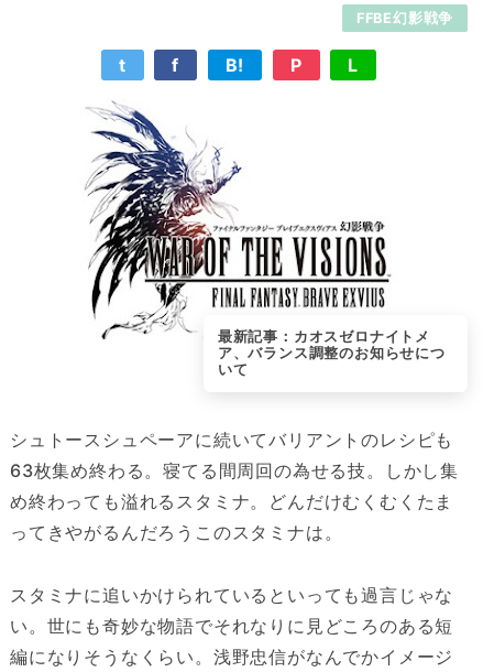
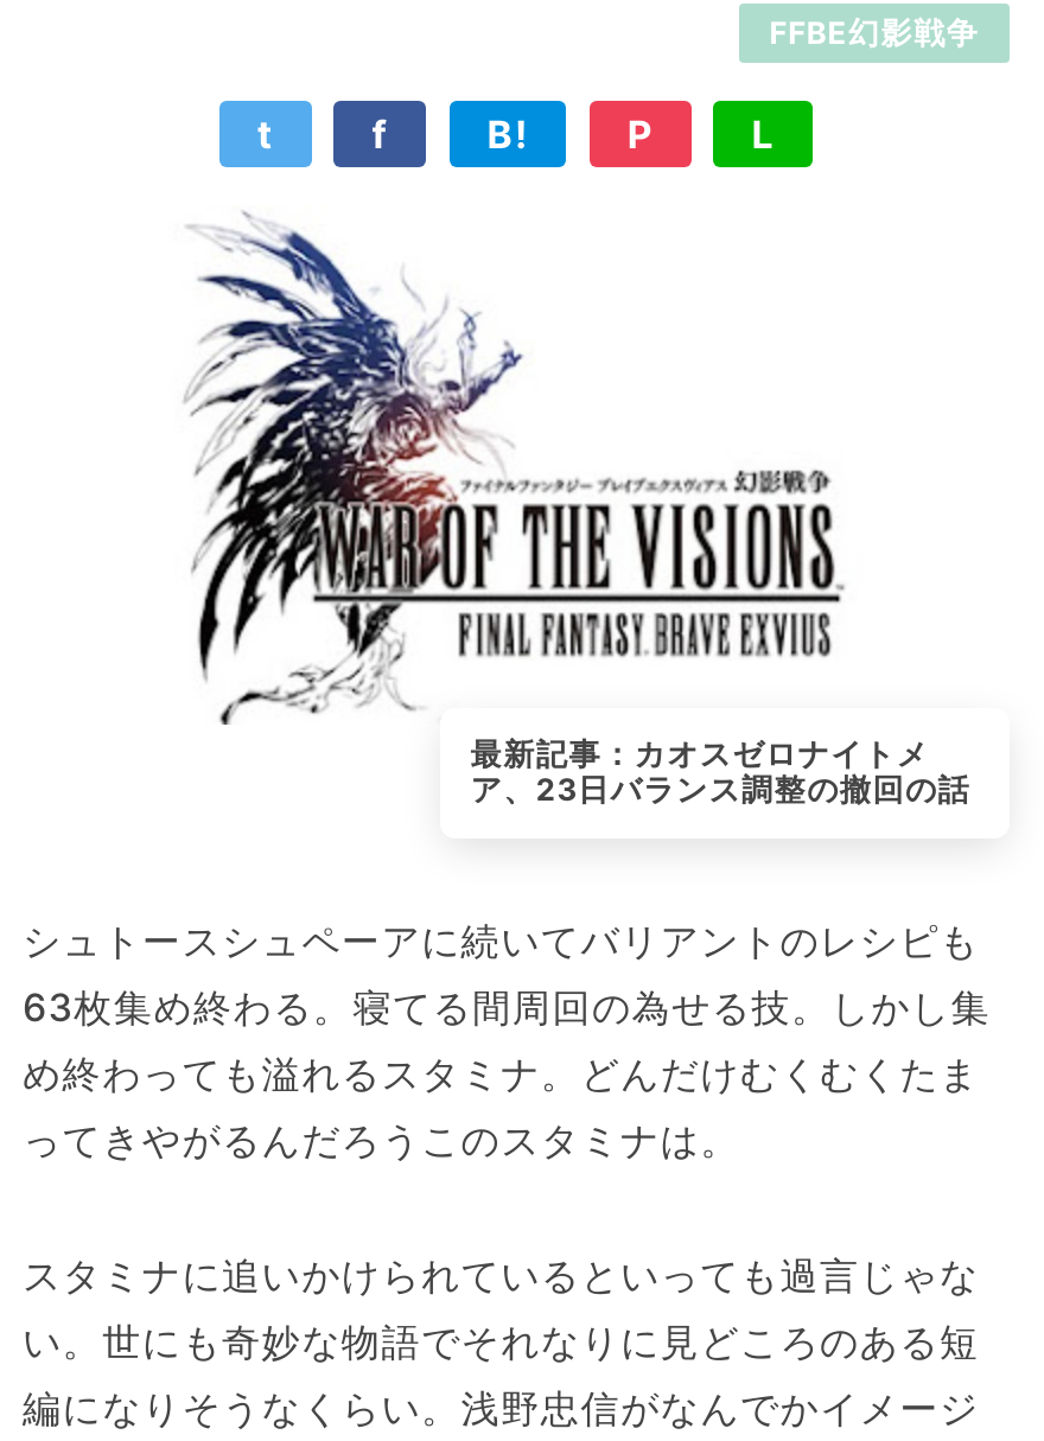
[218,345,445,378] ア、バランス調整のお知らせにつ | いて -> [471,773,971,809] ア、23日バランス調整の撤回の話

